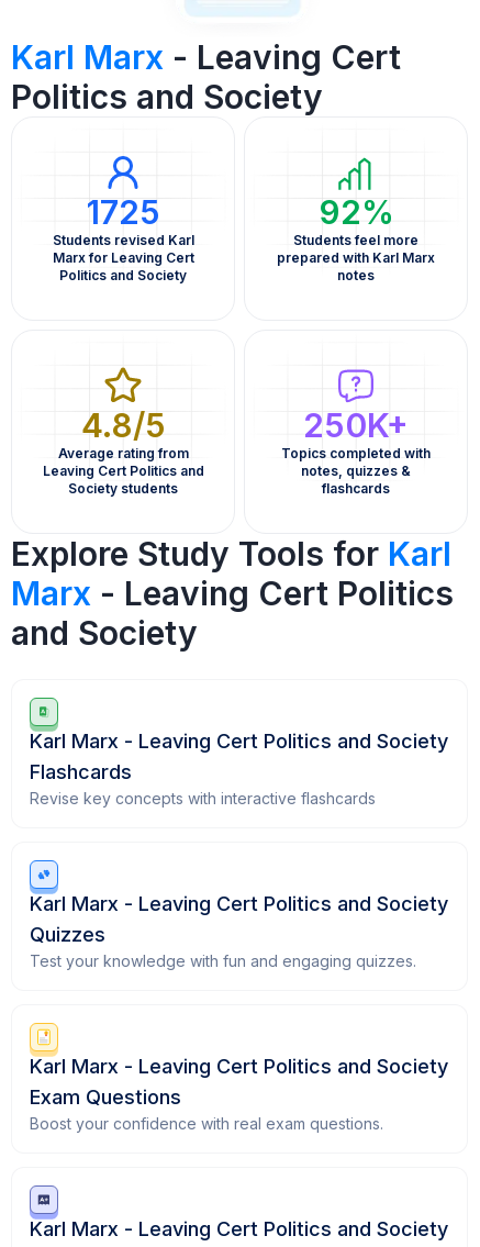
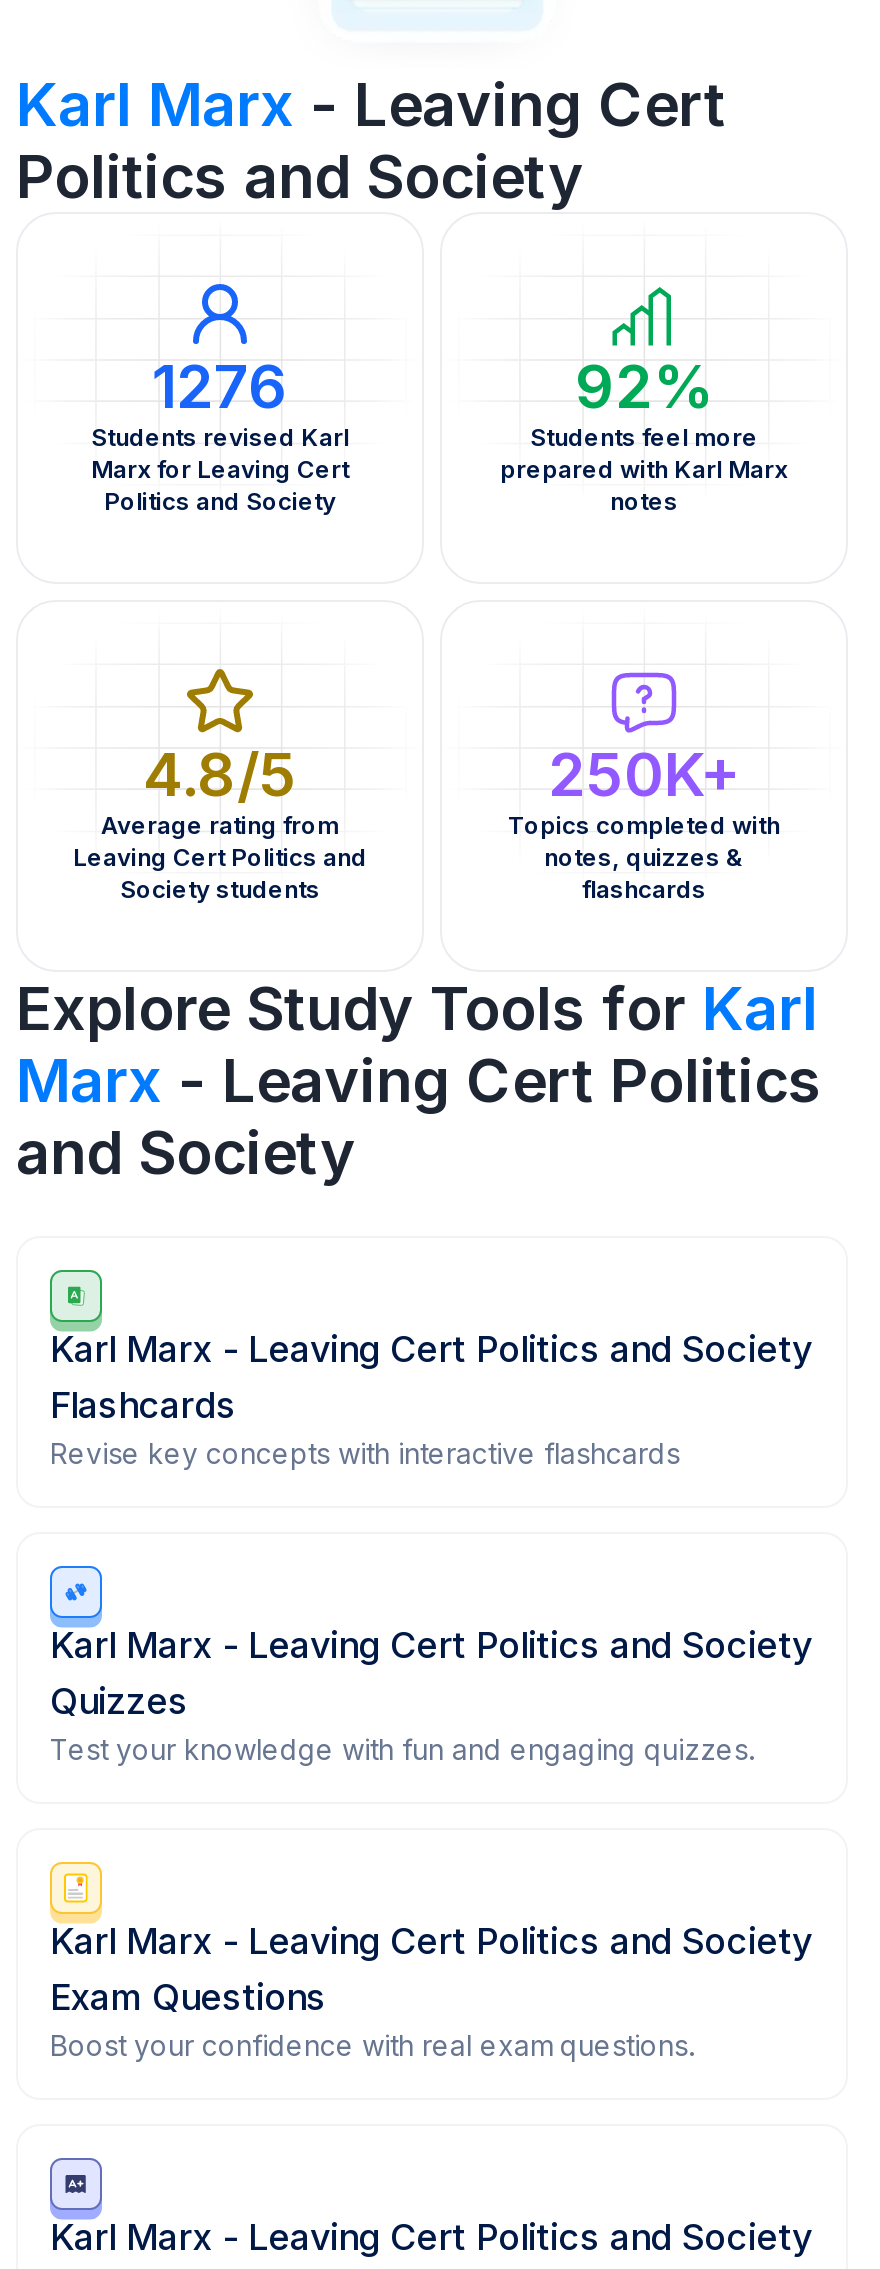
[86,193,160,232] 1725 -> [152,351,288,423] 1276

